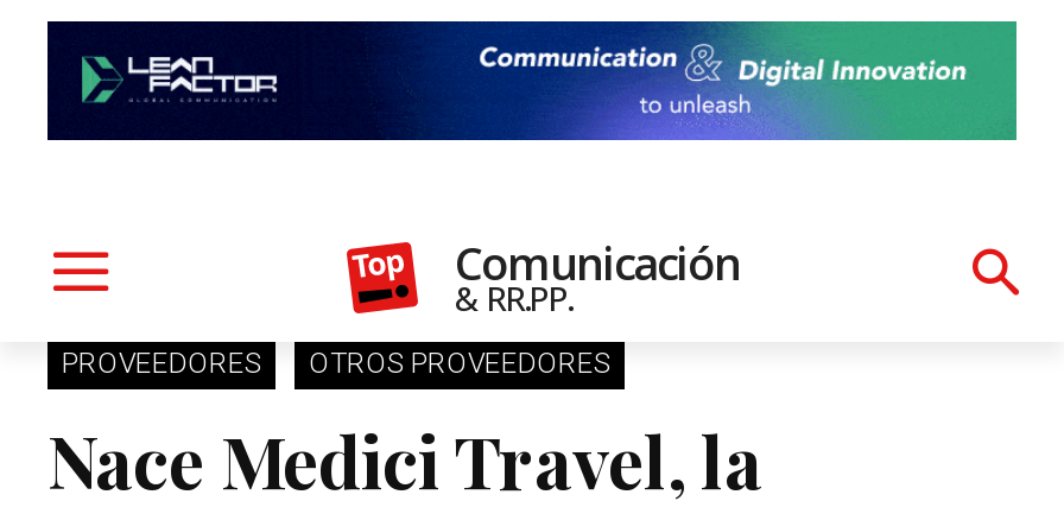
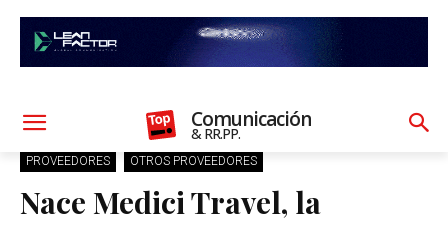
[394,19,1019,142] [image] -> [167,16,429,68] [image]

